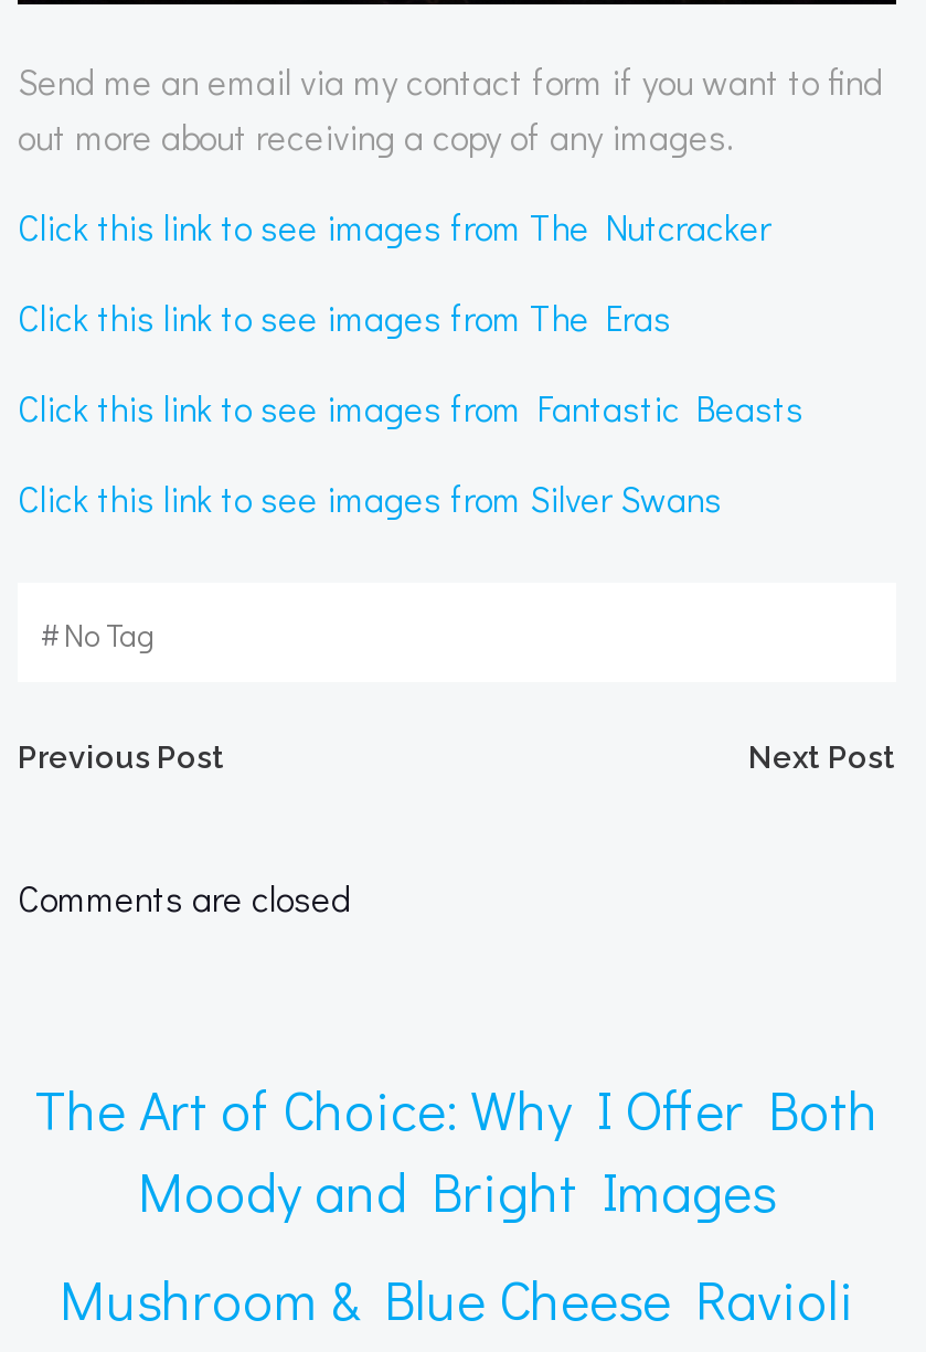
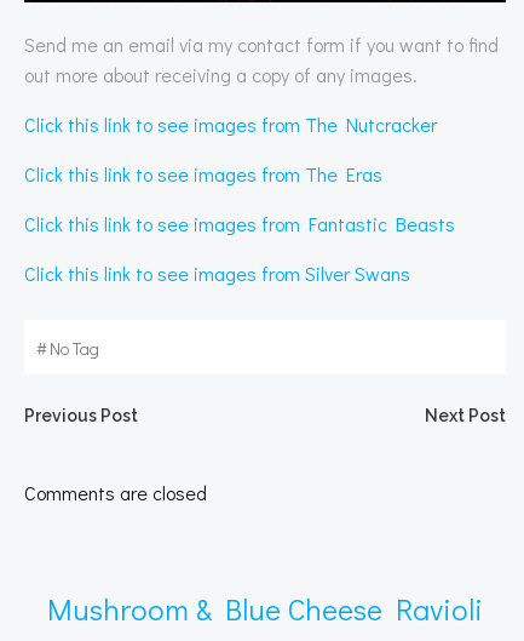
[35,1073,879,1228] The Art of Choice: Why I Offer Both | Moody and Bright Images -> none

